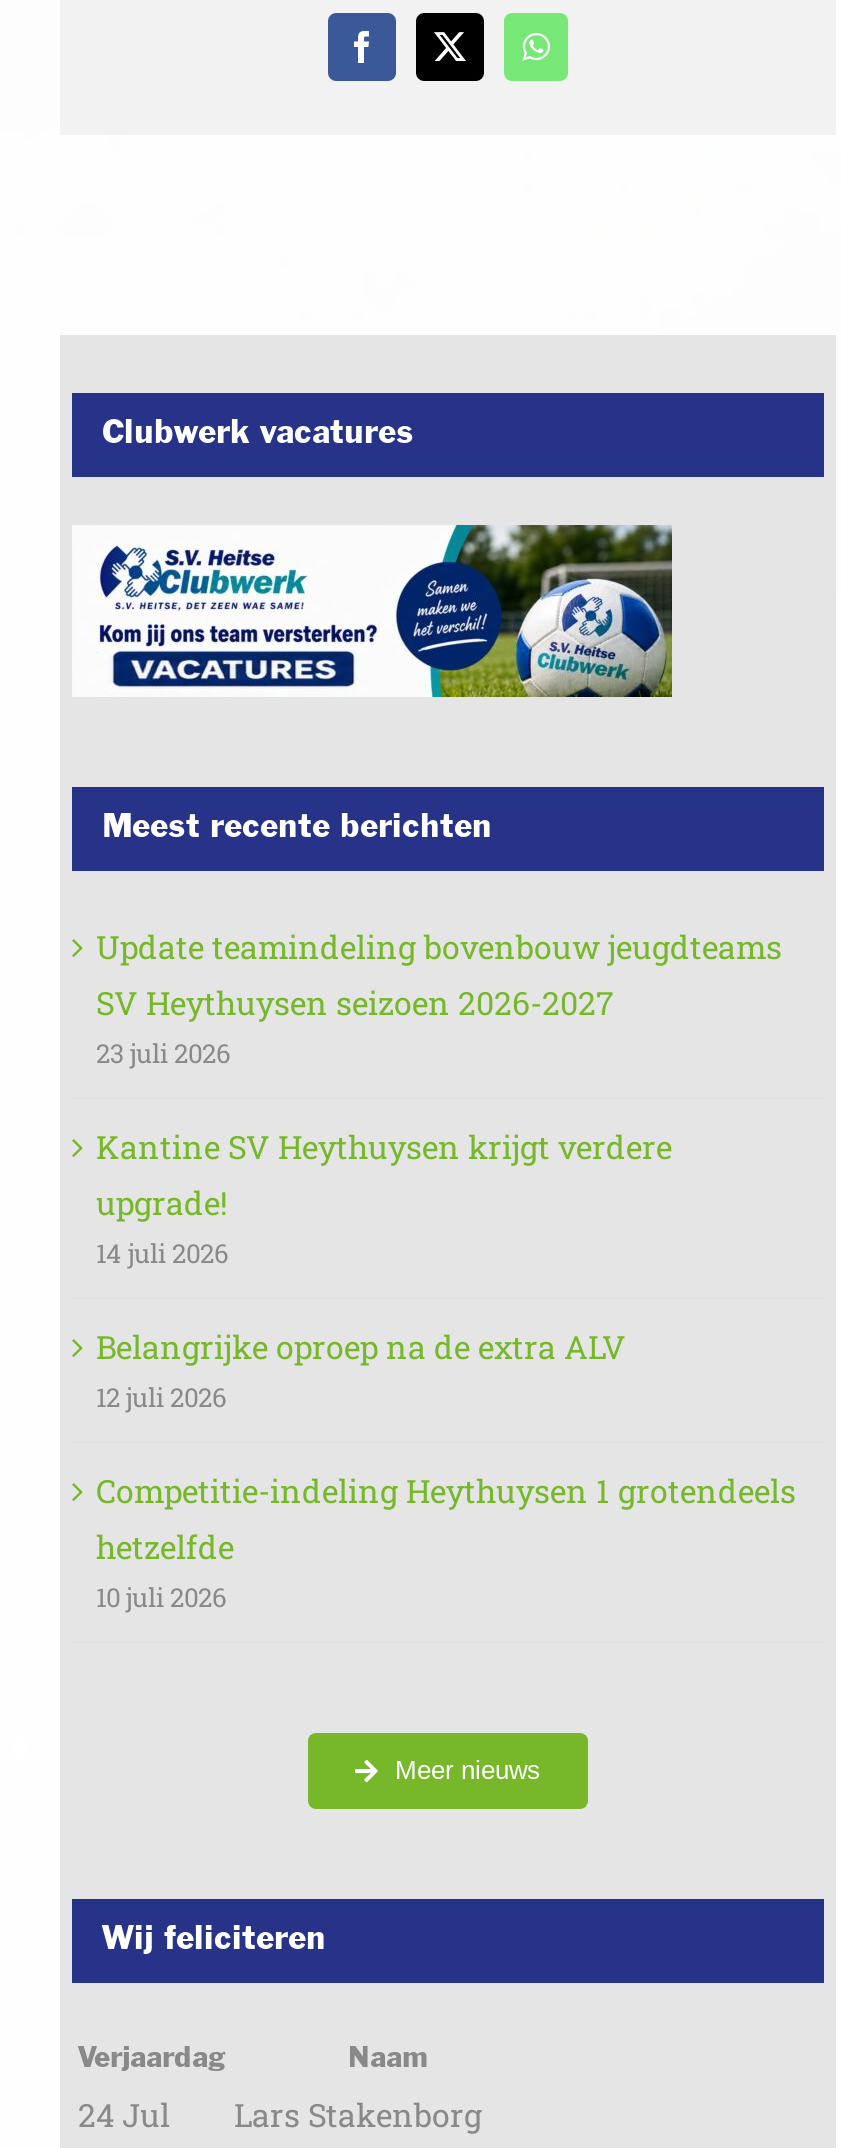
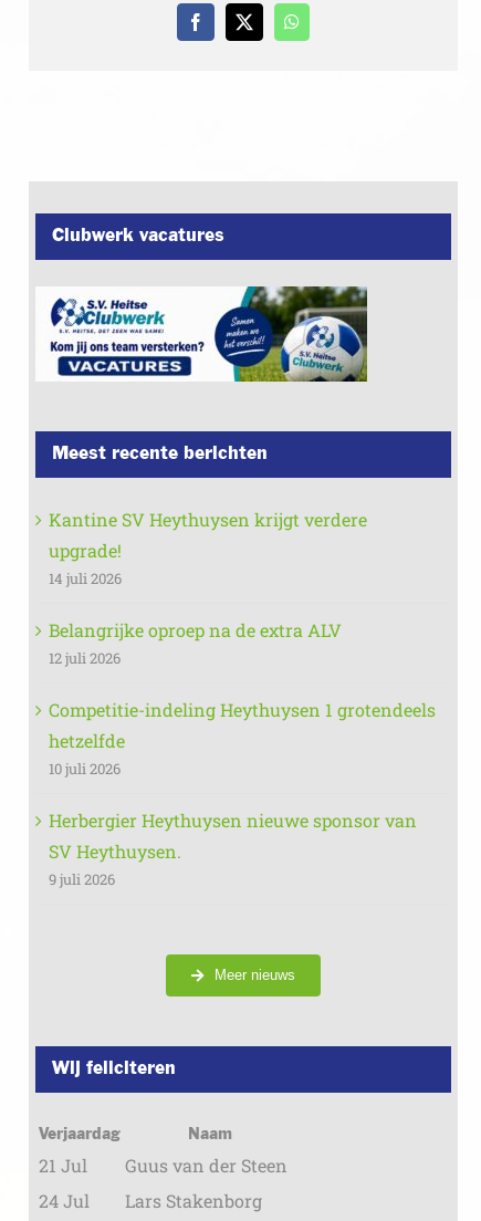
[96,926,782,1072] Update teamindeling bovenbouw jeugdteams | SV Heythuysen seizoen 2026-2027 | 23 juli 2026 -> none
moved [96,1126,796,1616] -> [49,508,436,779]: Kantine SV Heythuysen krijgt verdere | upgrade! | 14 juli 2026 | Belangrijke oproep na de extra ALV | 12 juli 2026 | Competitie-indeling Heythuysen 1 grotendeels | hetzelfde | 10 juli 2026
none -> [49,809,417,890] Herbergier Heythuysen nieuwe sponsor van | SV Heythuysen. | 9 juli 2026
none -> [39,1154,287,1177] 21 Jul | Guus van der Steen

